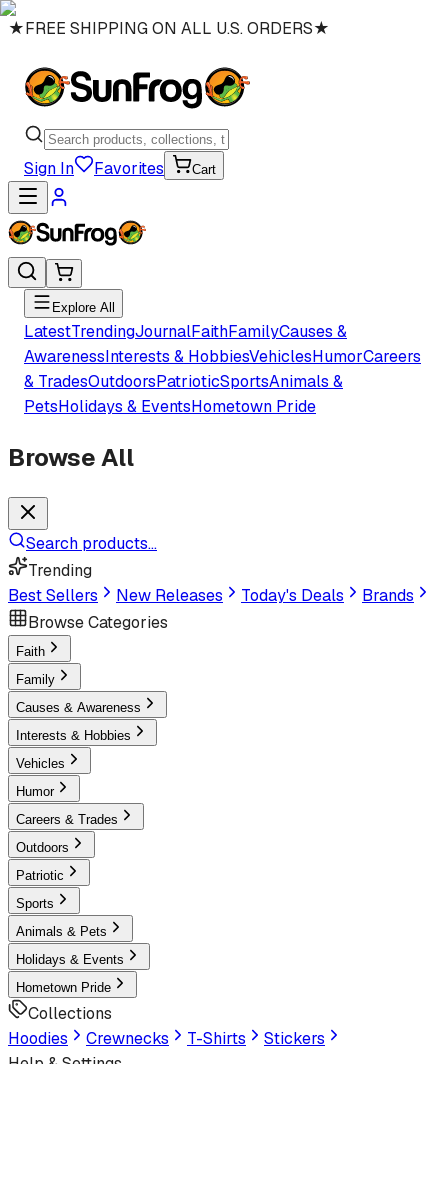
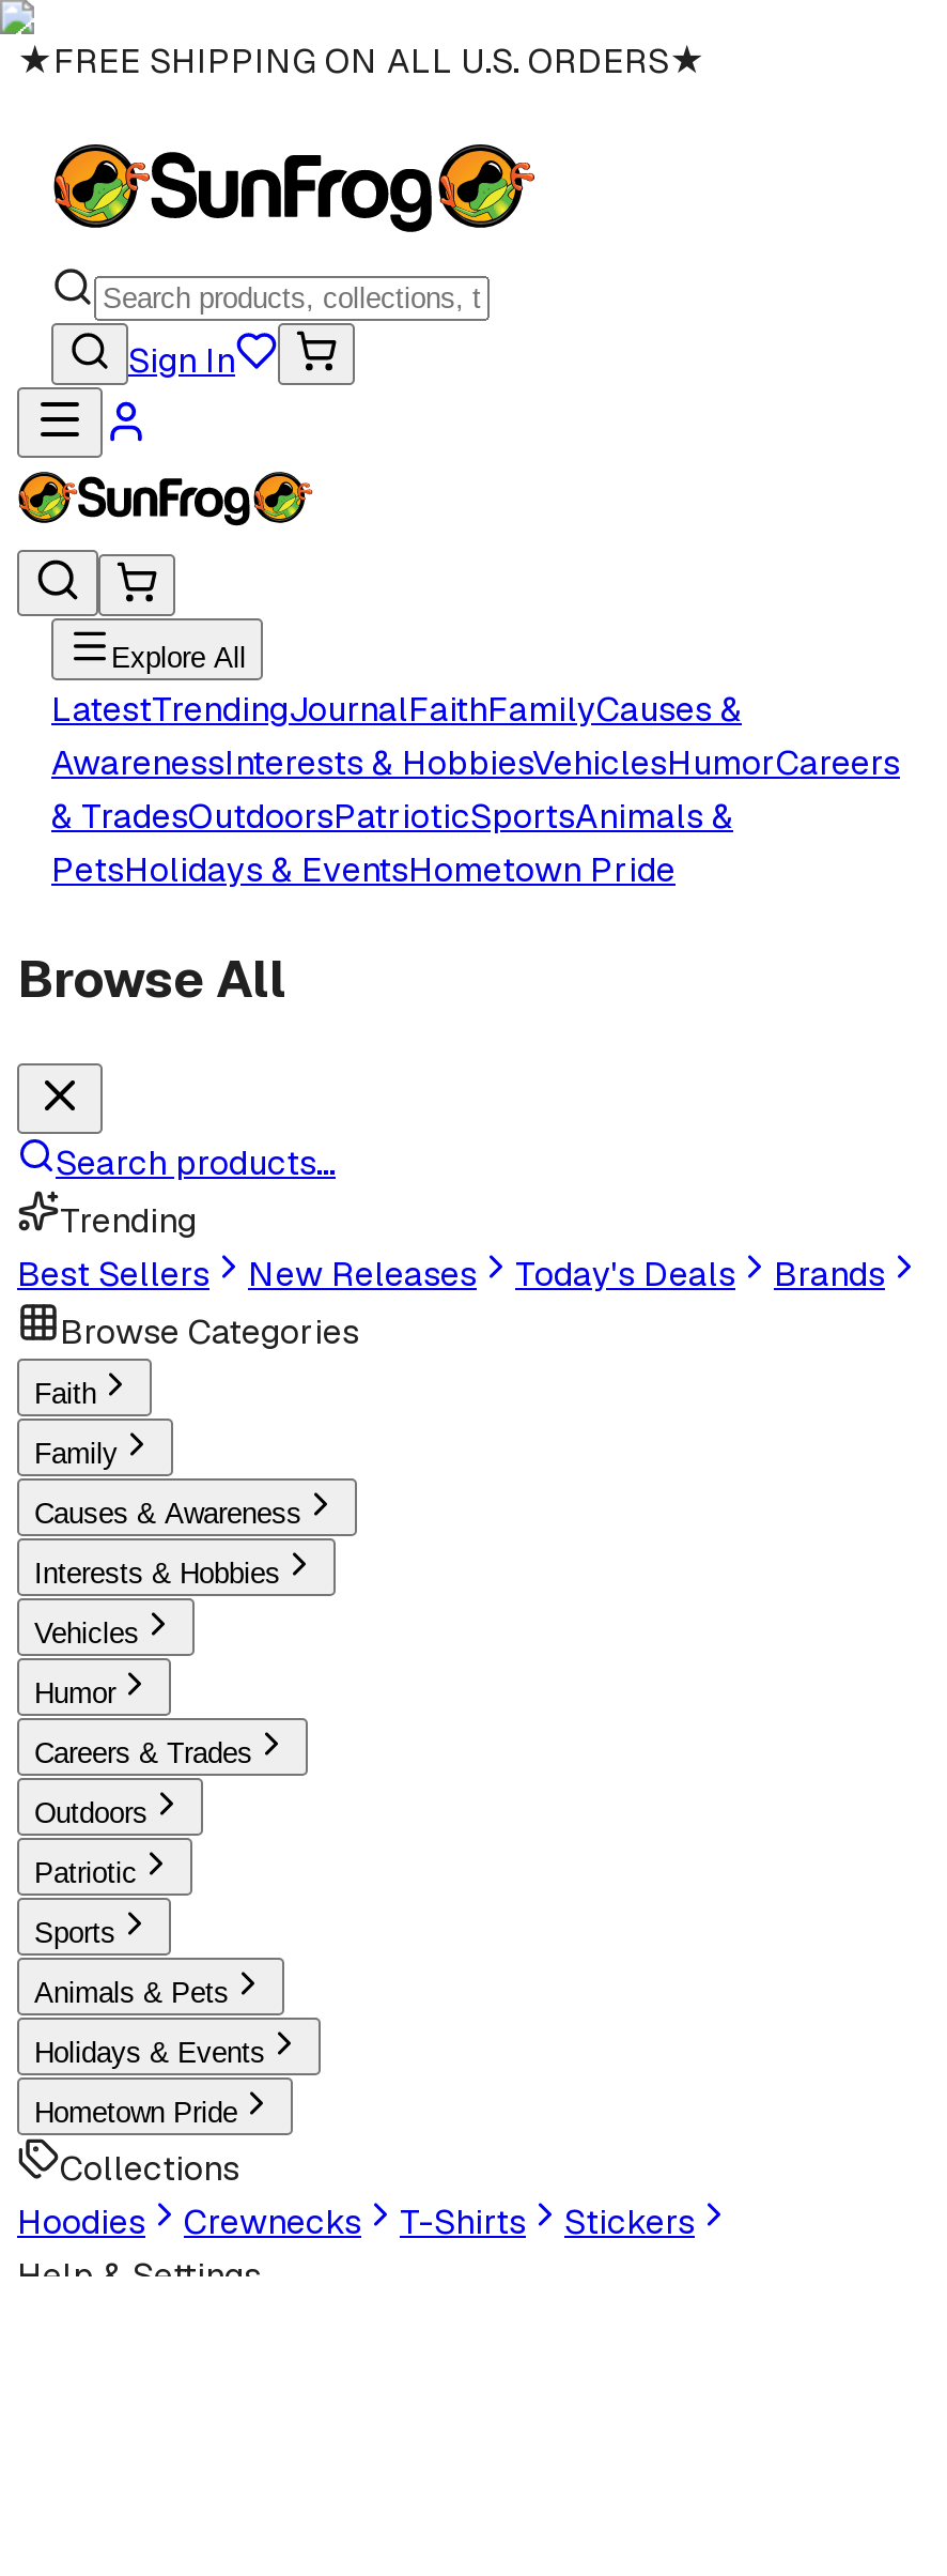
[94,158,216,179] Favorites | Cart -> none

